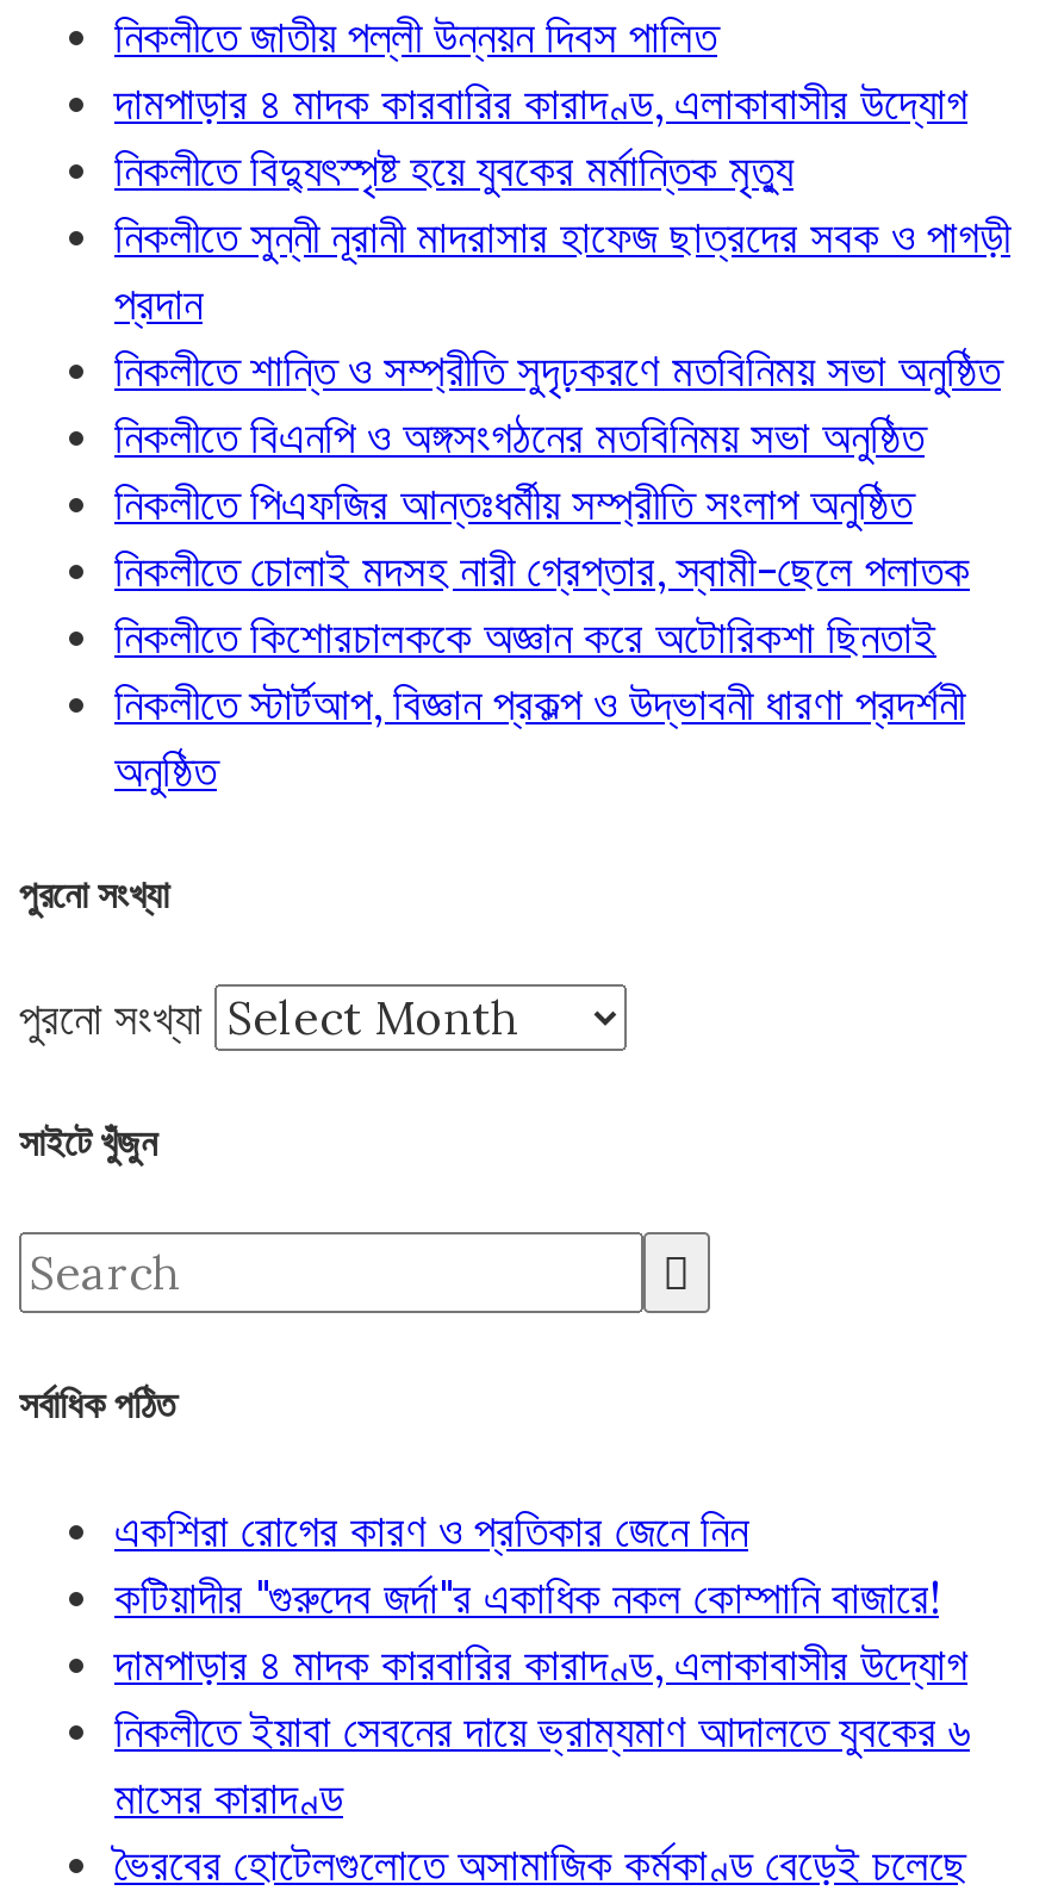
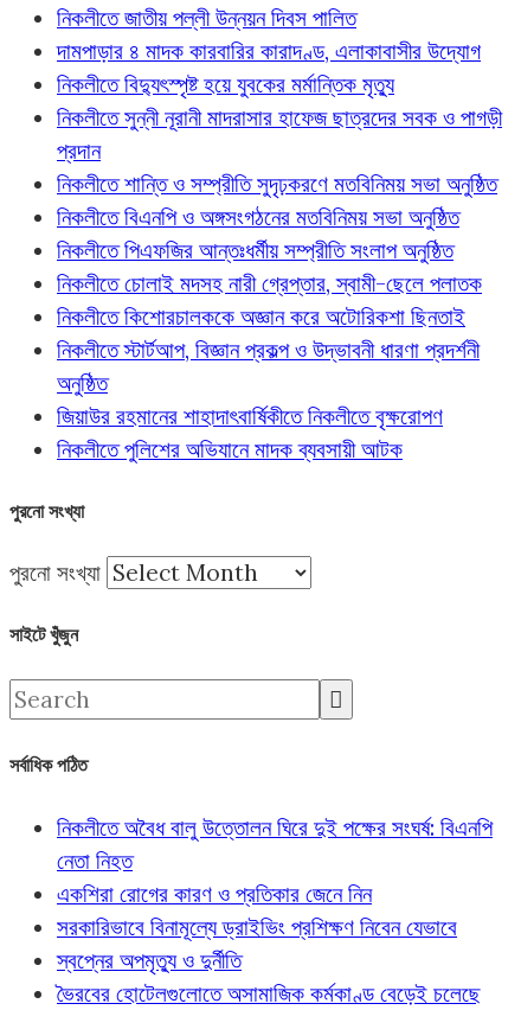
none -> [57,402,443,464] জিয়াউর রহমানের শাহাদাৎবার্ষিকীতে নিকলীতে বৃক্ষরোপণ | নিকলীতে পুলিশের অভিযানে মাদক ব্যবসায়ী আটক
none -> [57,813,493,874] নিকলীতে অবৈধ বালু উত্তোলন ঘিরে দুই পক্ষের সংঘর্ষ: বিএনপি | নেতা নিহত
moved [114,1500,748,1558] -> [57,879,372,908]: একশিরা রোগের কারণ ও প্রতিকার জেনে নিন
[114,1567,970,1825] কটিয়াদীর "গুরুদেব জর্দা"র একাধিক নকল কোম্পানি বাজারে! | দামপাড়ার ৪ মাদক কারবারির কারাদণ্ড, এলাকাবাসীর উদ্যোগ | নিকলীতে ইয়াবা সেবনের দায়ে ভ্রাম্যমাণ আদালতে যুবকের ৬ | মাসের কারাদণ্ড -> [57,912,457,974] সরকারিভাবে বিনামূল্যে ড্রাইভিং প্রশিক্ষণ নিবেন যেভাবে | স্বপ্নের অপমৃত্যু ও দুর্নীতি

